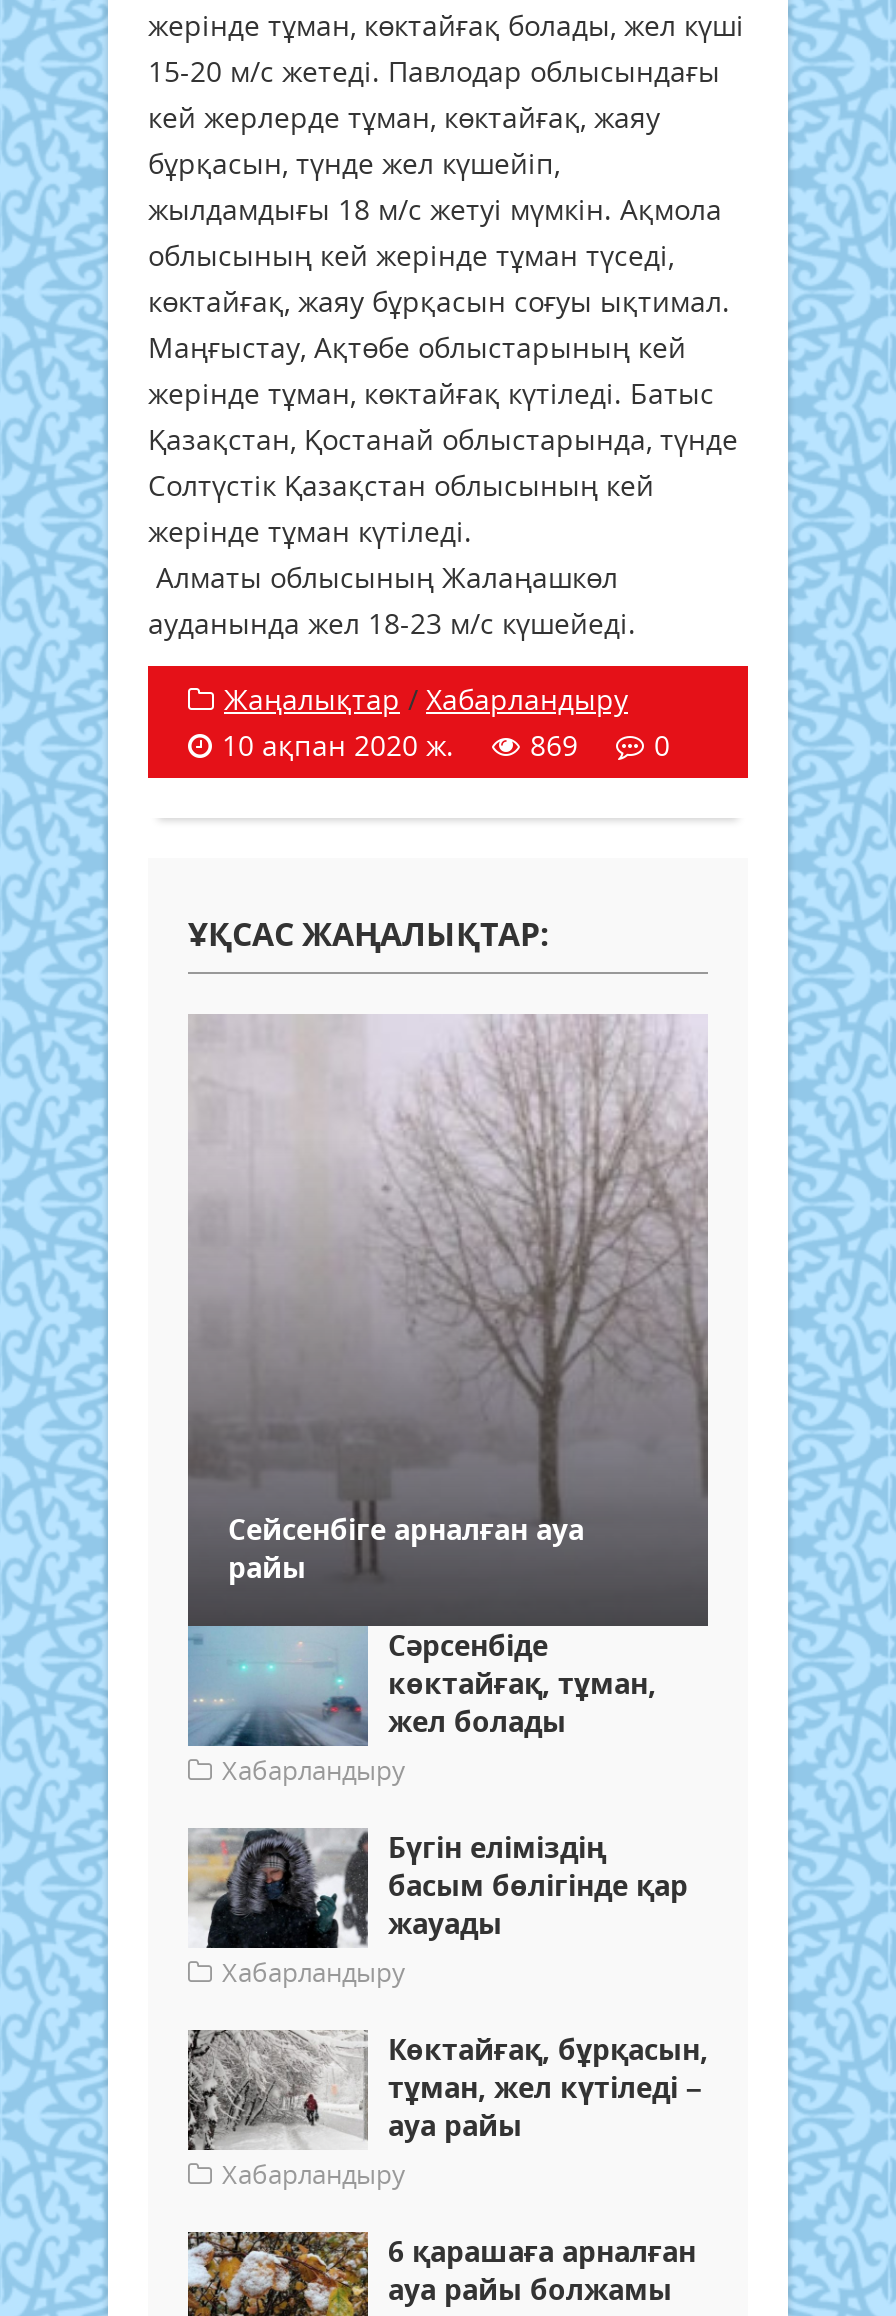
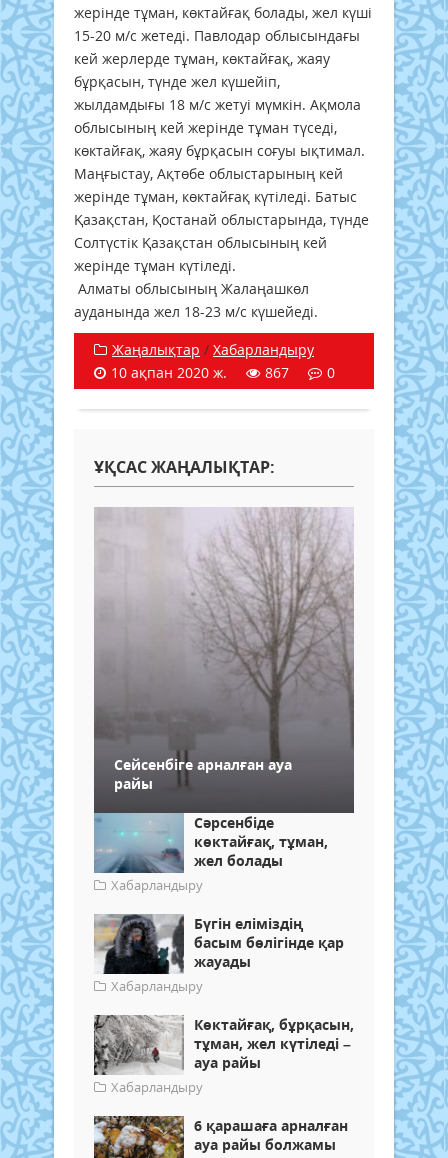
[222,725,670,763] 10 ақпан 2020 ж. 869 0 -> [111,362,335,381] 10 ақпан 2020 ж. 867 0

